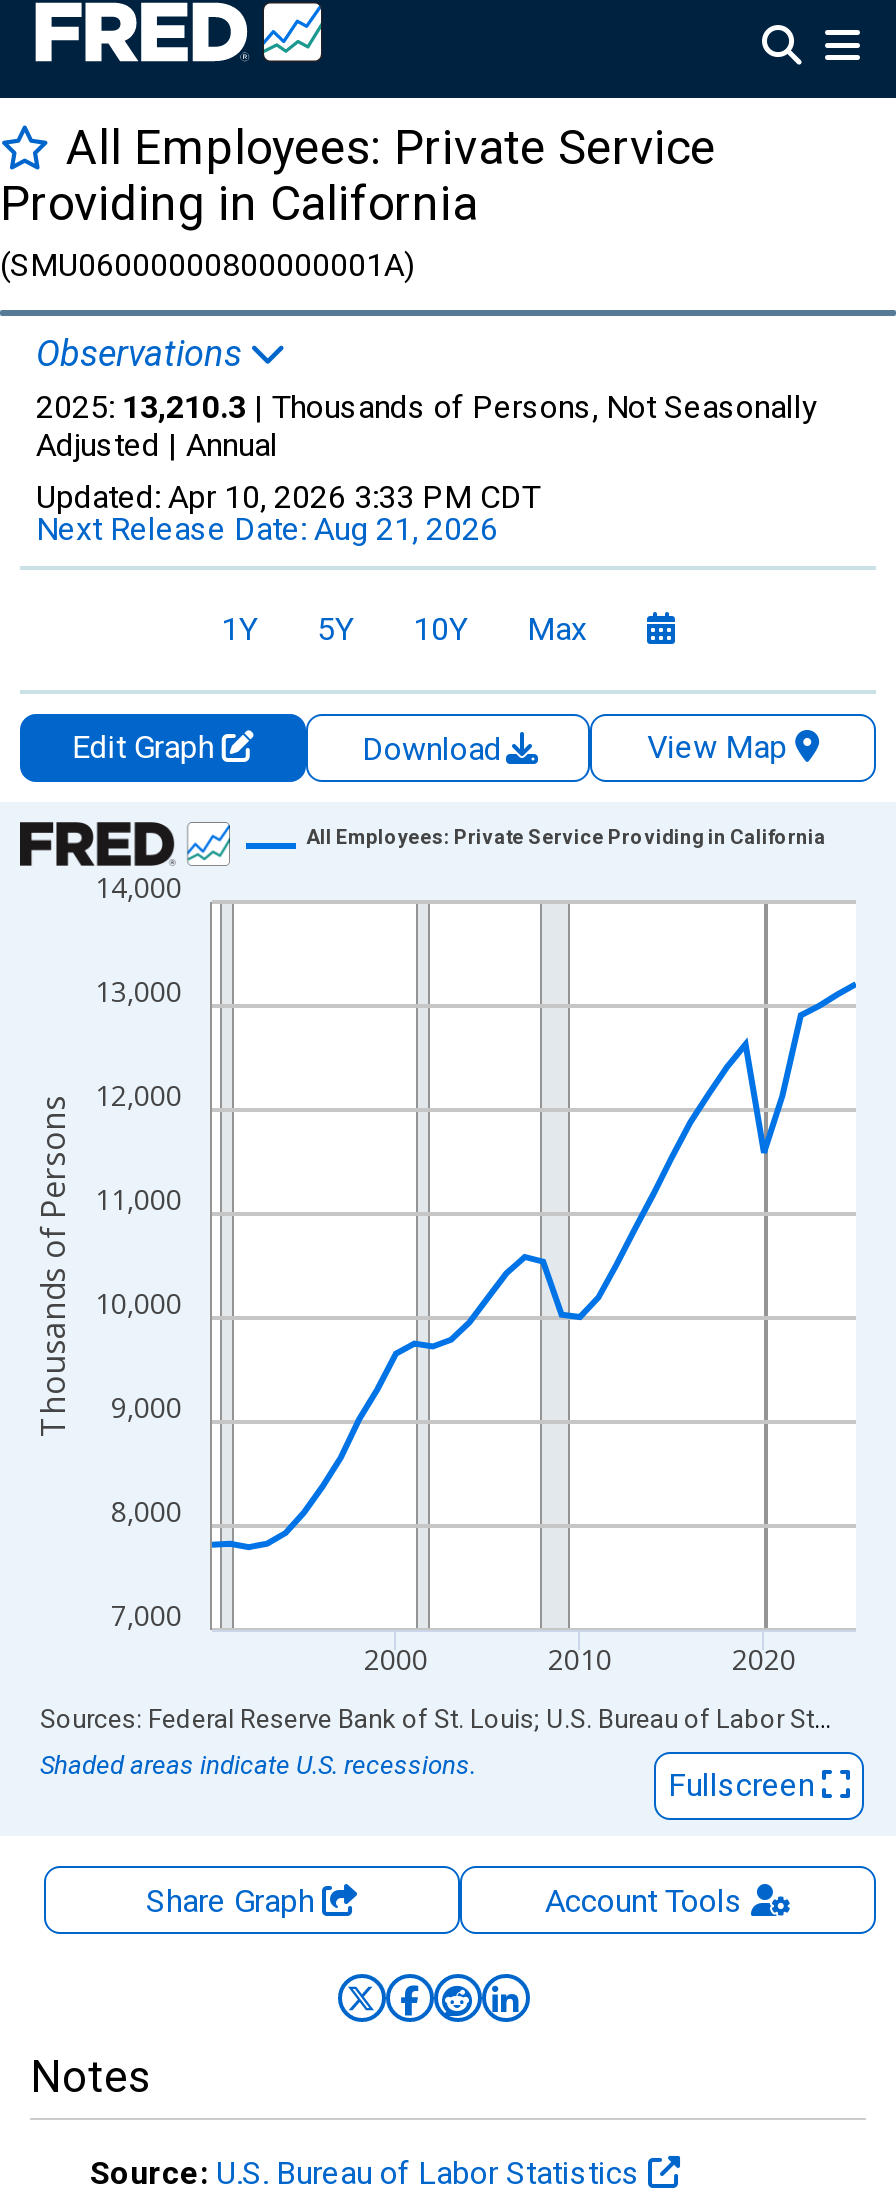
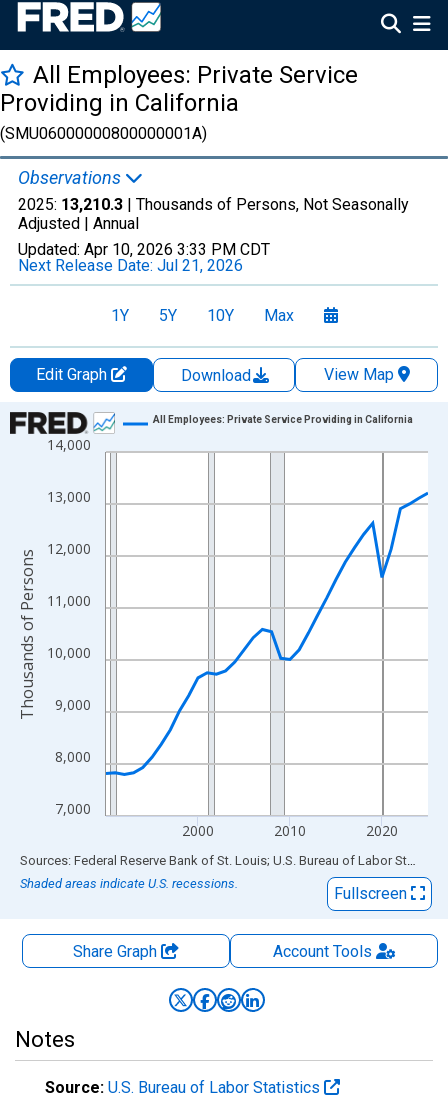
[36,510,498,548] Next Release Date: Aug 21, 2026 -> [18,256,243,275] Next Release Date: Jul 21, 2026

